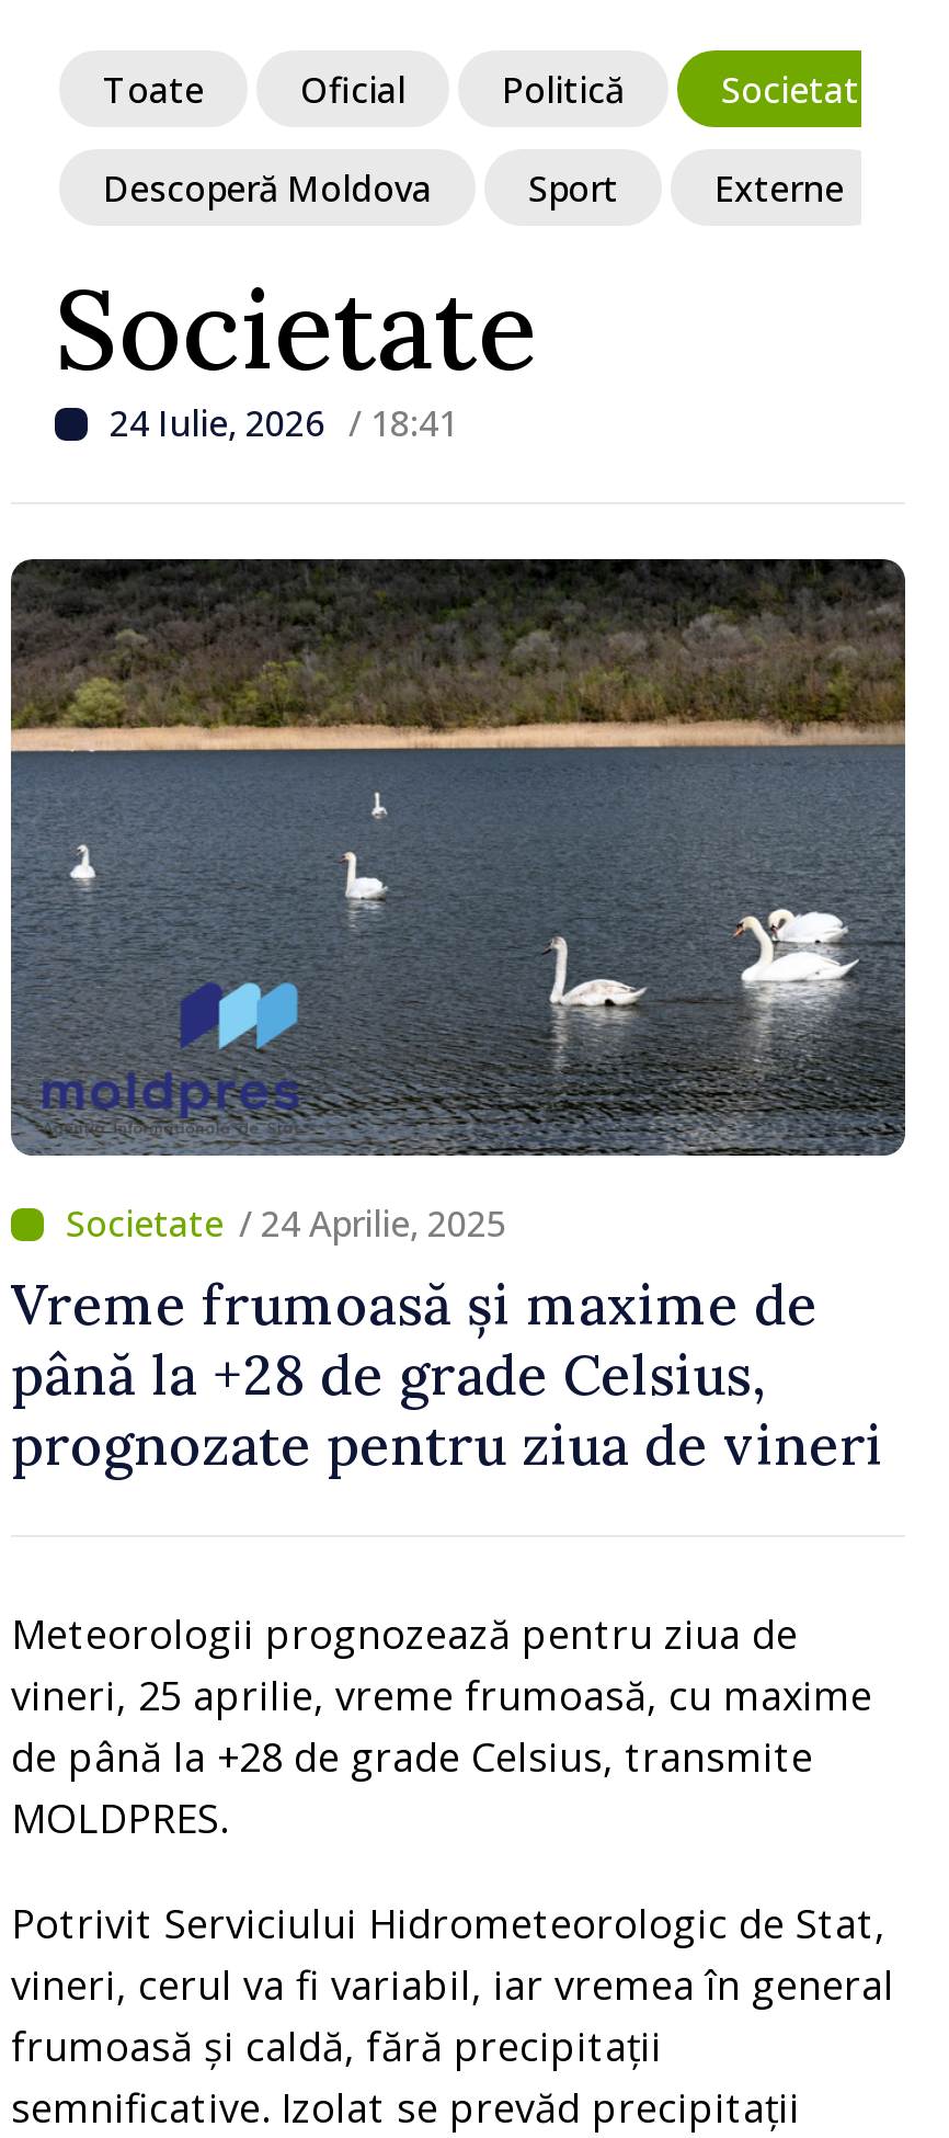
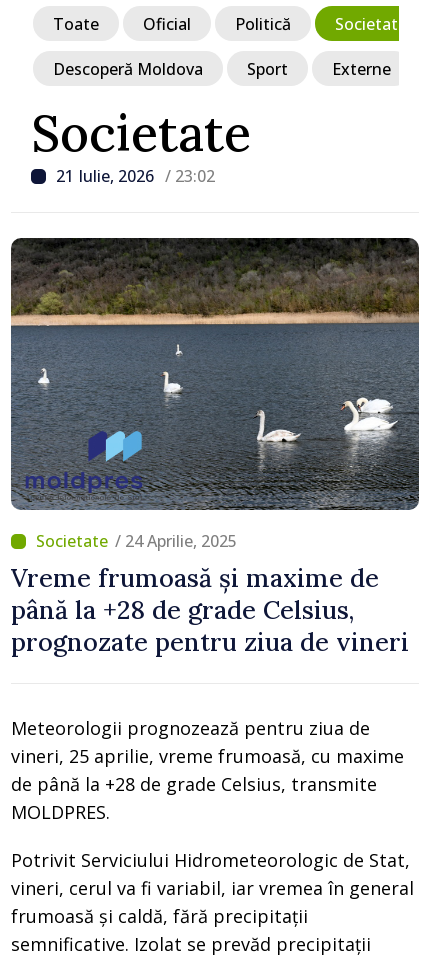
[110,399,458,447] 24 Iulie, 2026 / 18:41 -> [56,165,215,187] 21 Iulie, 2026 / 23:02

